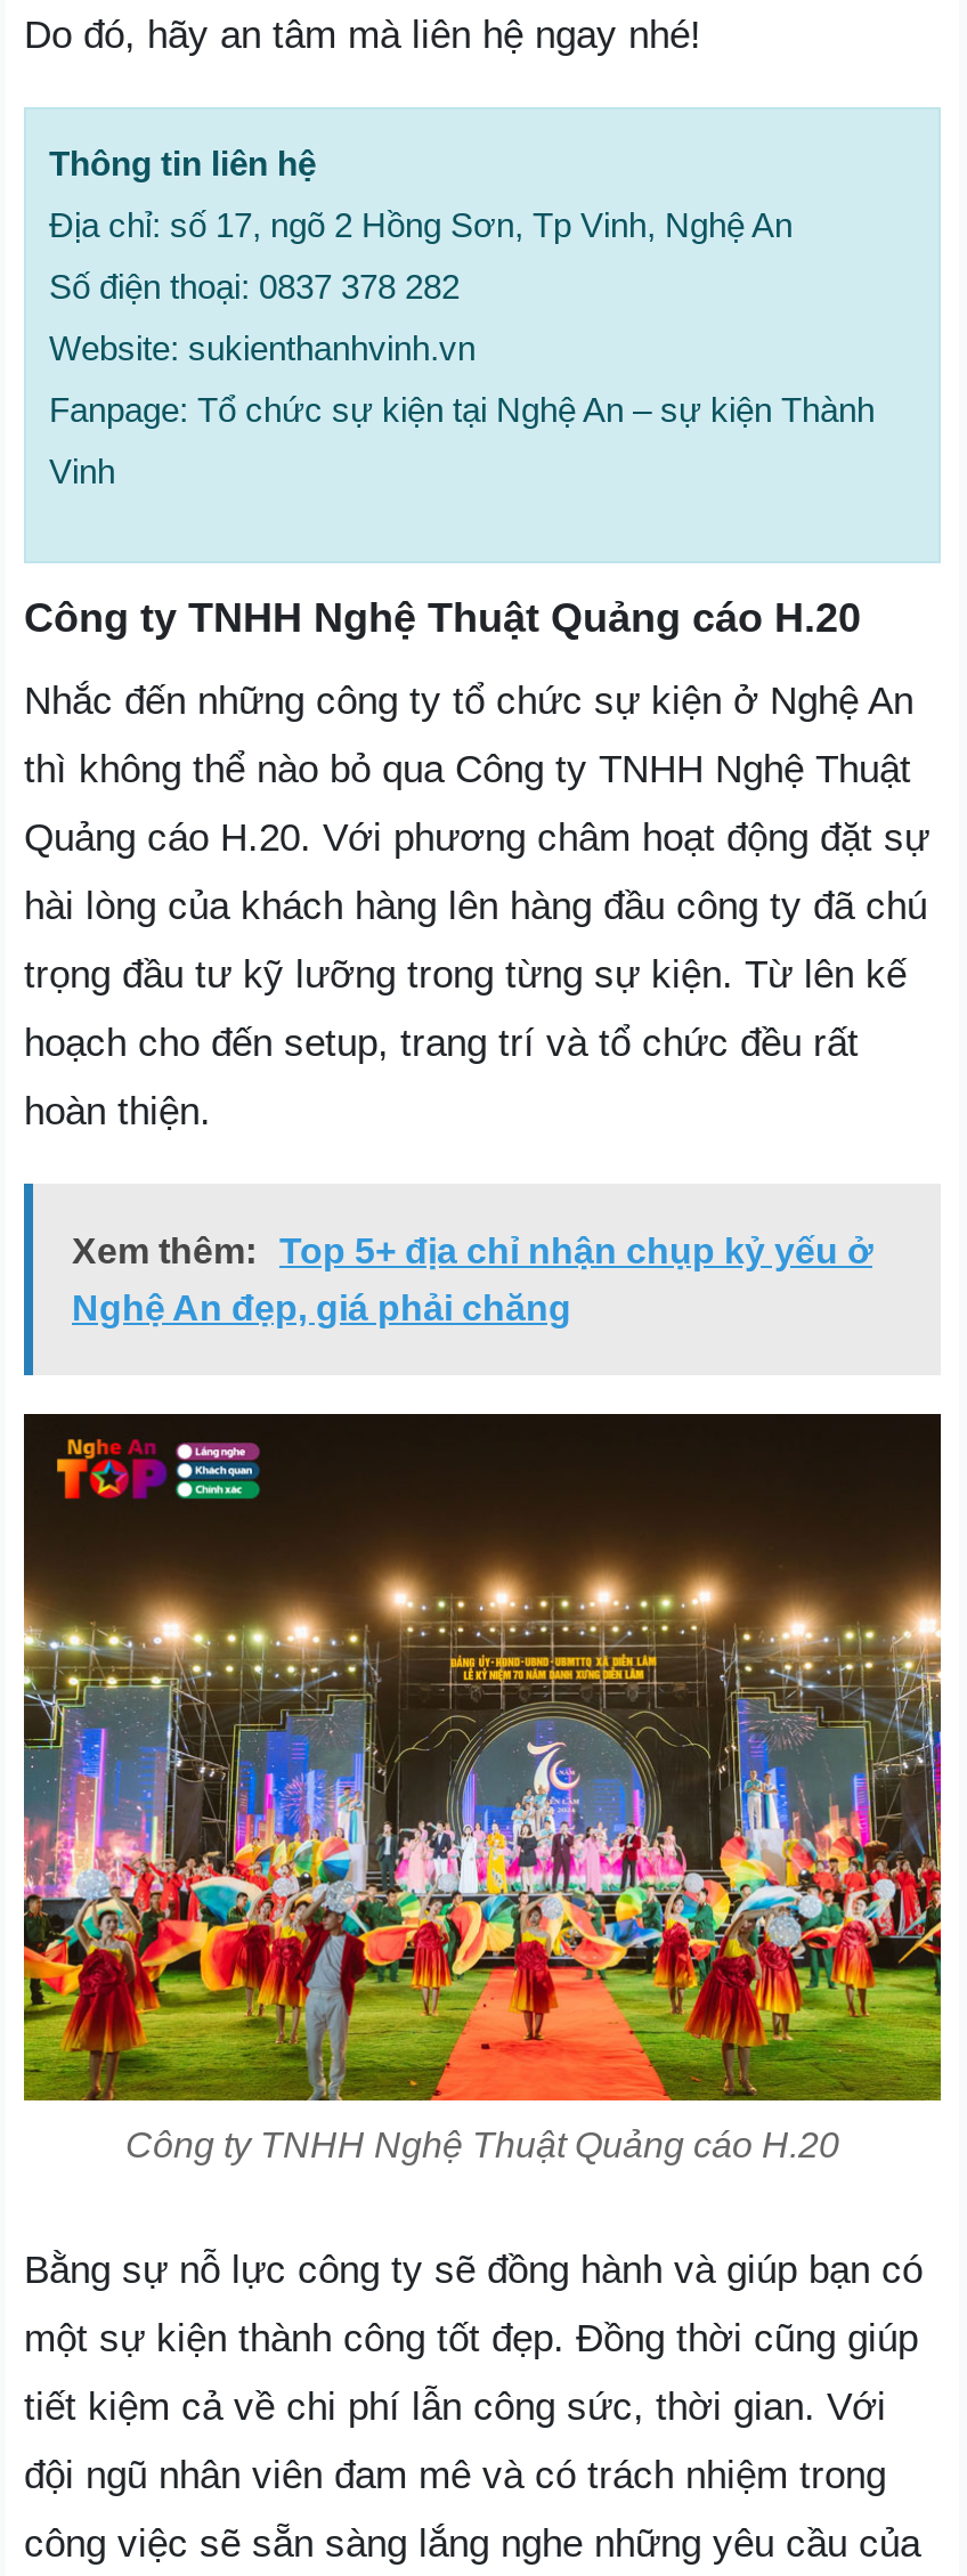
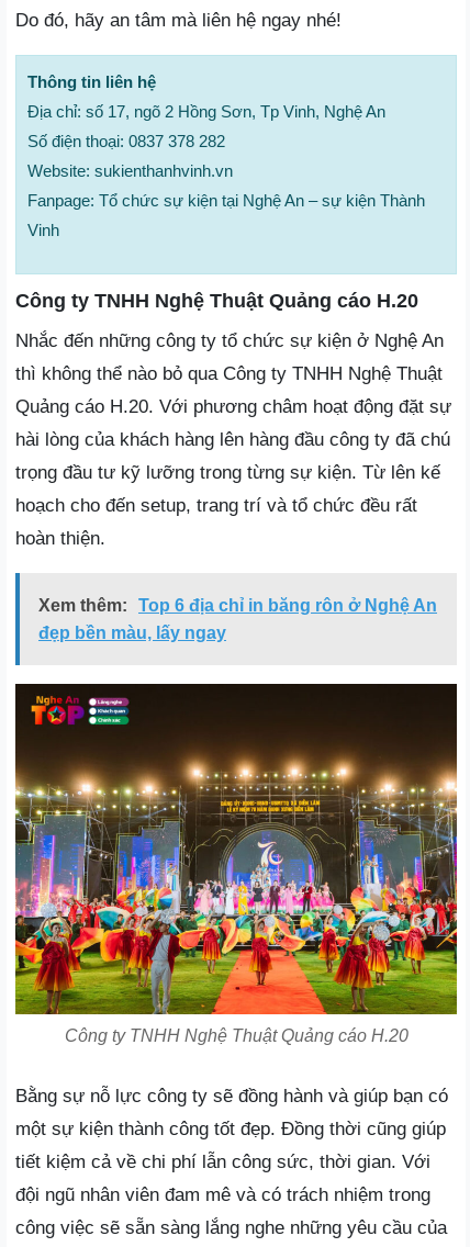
[72,1230,872,1269] Xem thêm: Top 5+ địa chỉ nhận chụp kỷ yếu ở -> [38,596,437,614] Xem thêm: Top 6 địa chỉ in băng rôn ở Nghệ An
[72,1287,571,1326] Nghệ An đẹp, giá phải chăng -> [38,623,226,642] đẹp bền màu, lấy ngay

